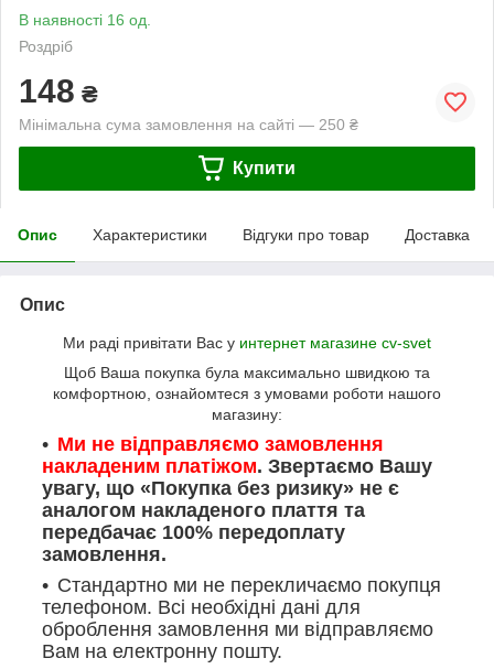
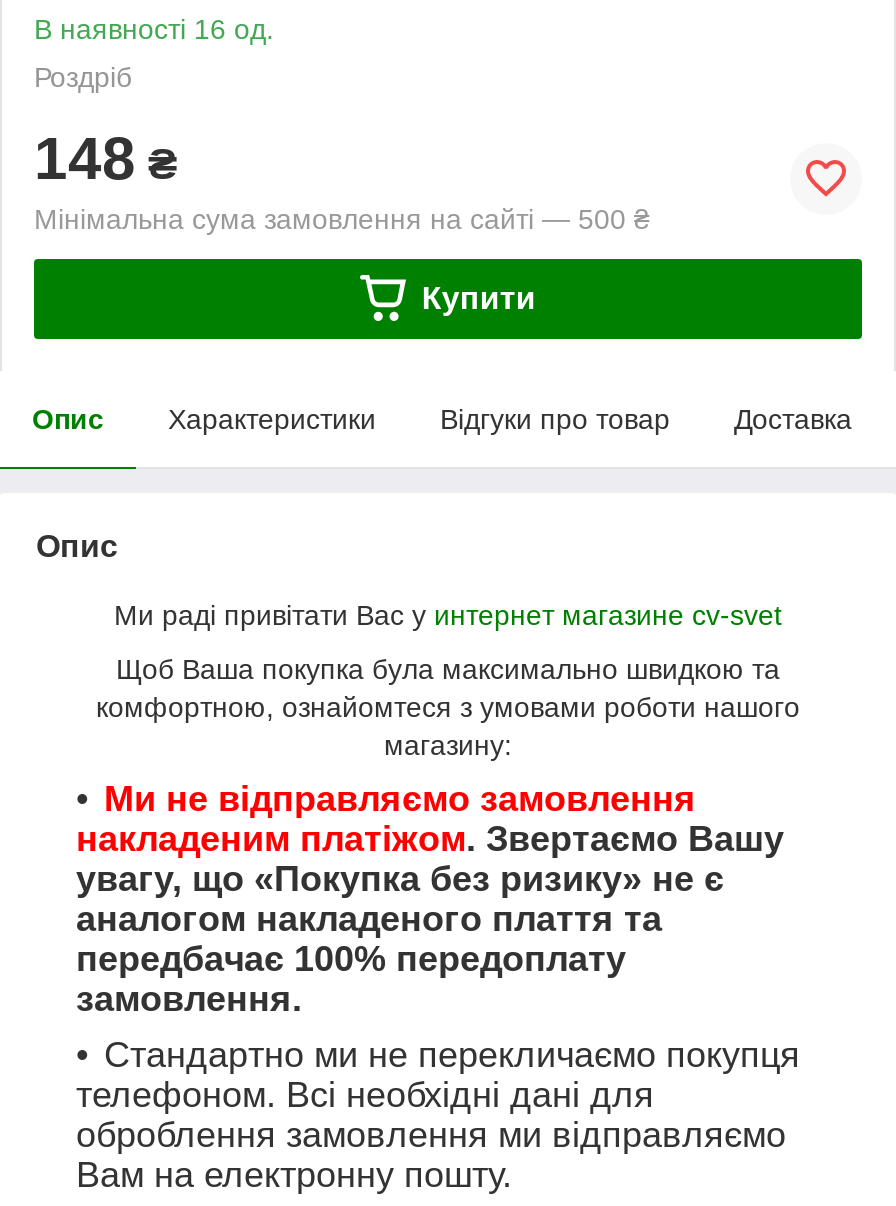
[19,116,358,133] Мінімальна сума замовлення на сайті — 250 ₴ -> [34,203,650,235] Мінімальна сума замовлення на сайті — 500 ₴

